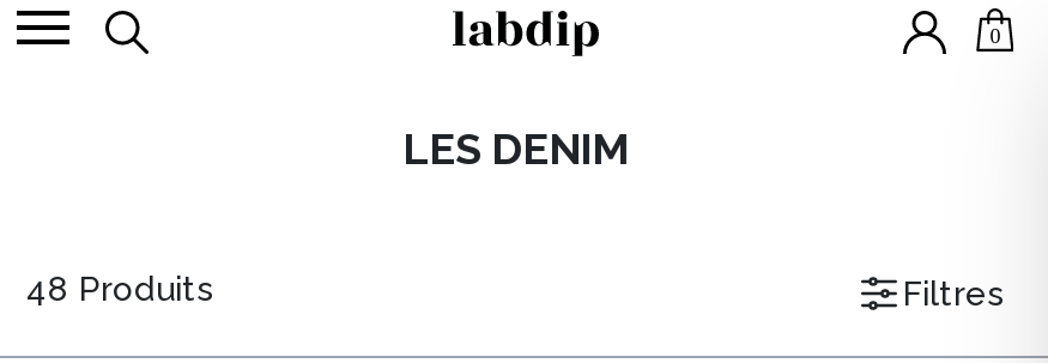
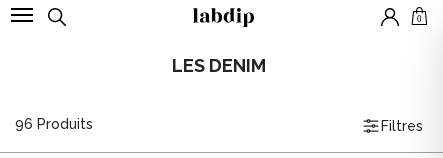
[26,270,213,308] 48 Produits -> [15,116,93,132] 96 Produits

